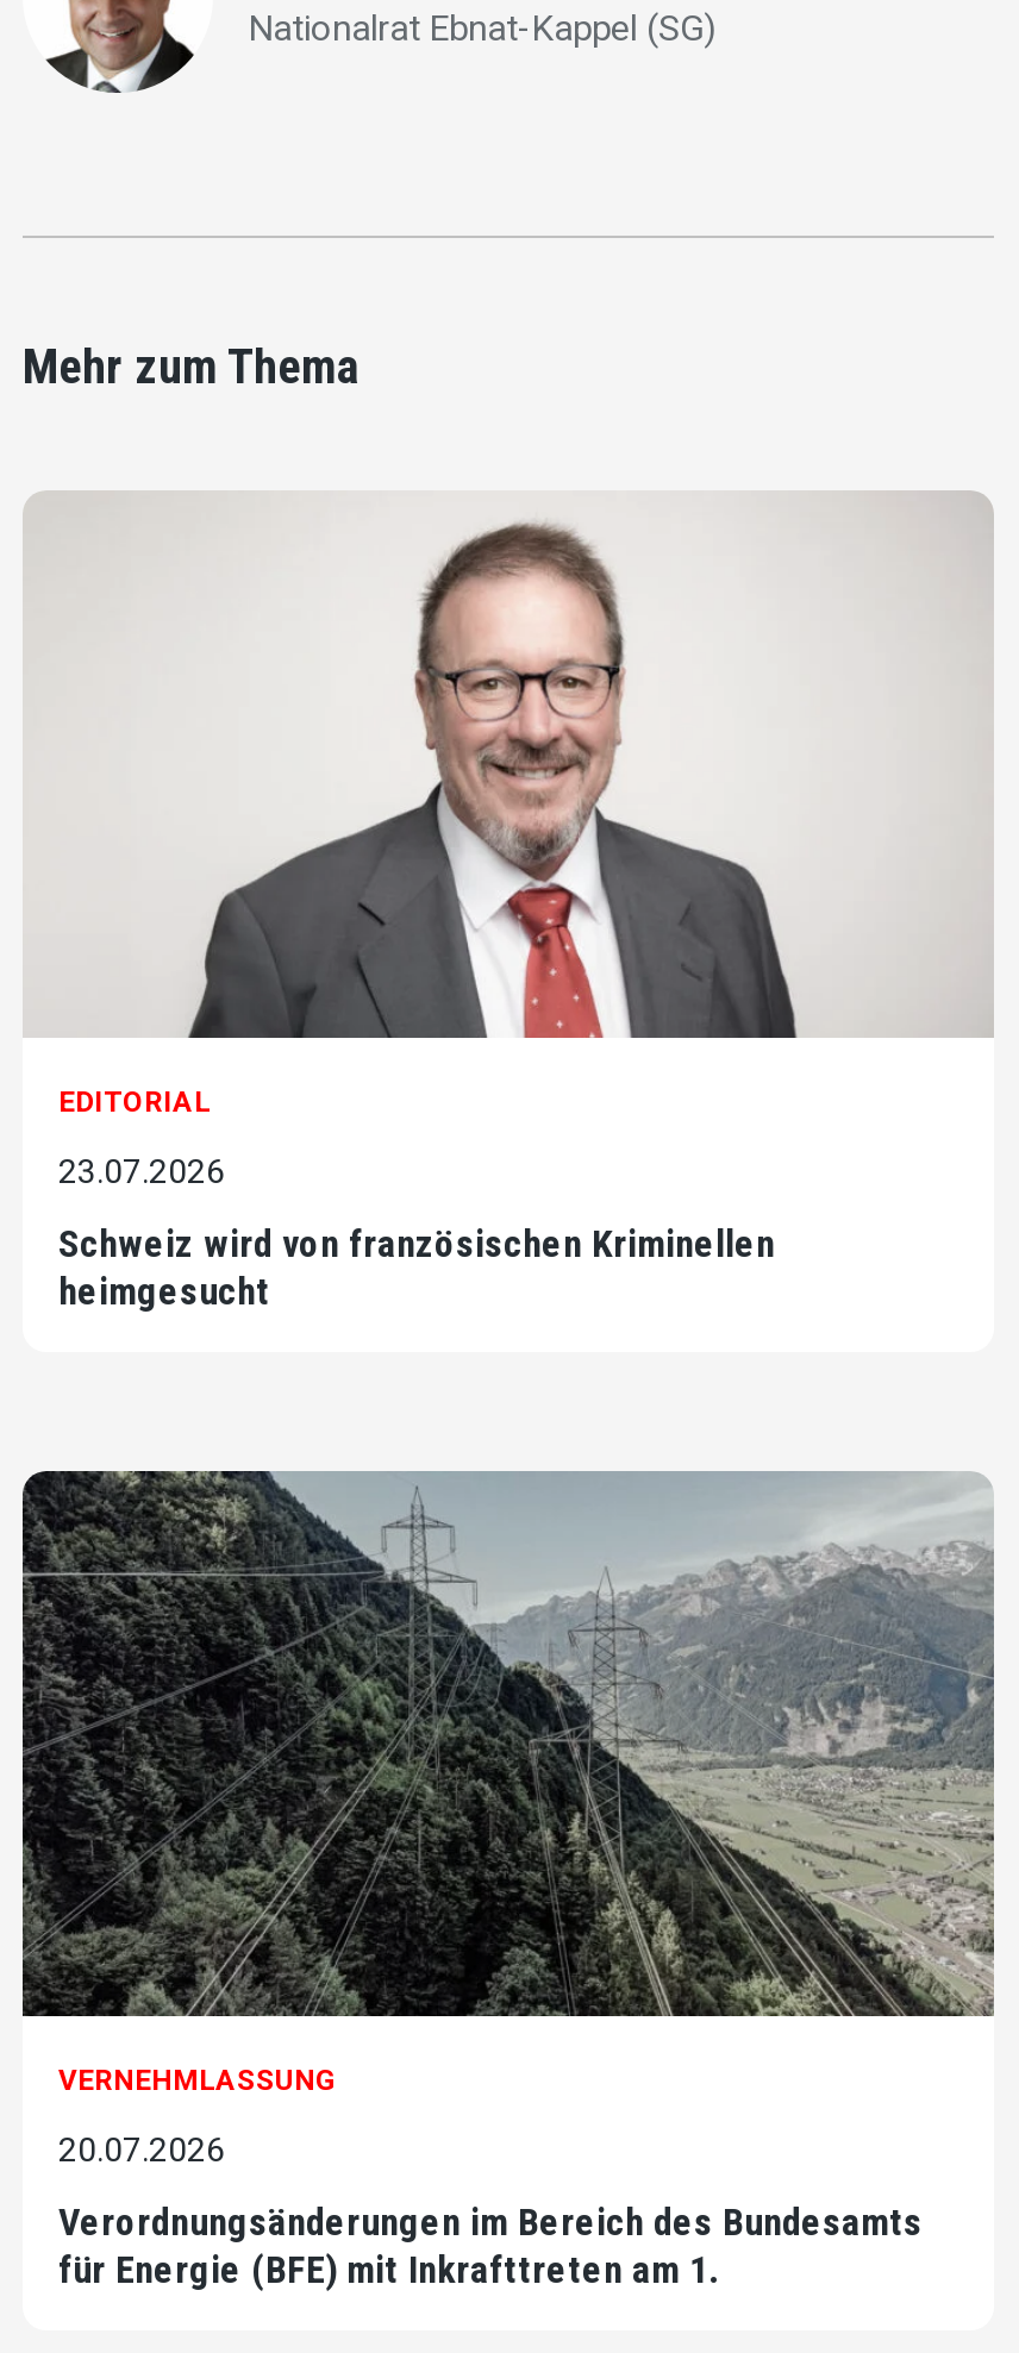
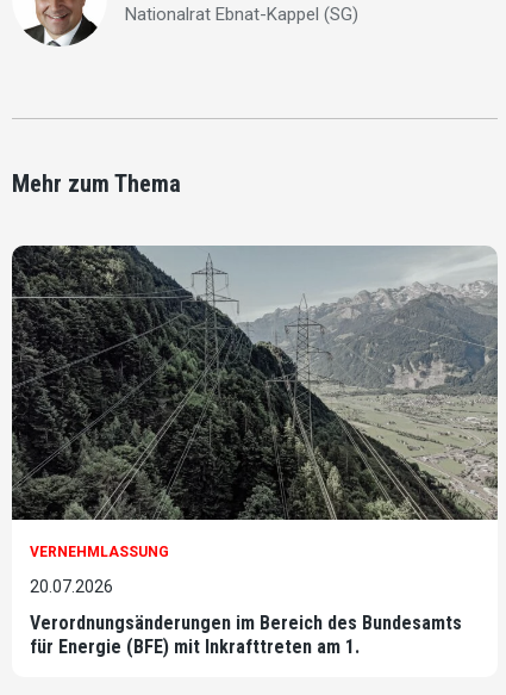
[25,490,992,1313] [image] | EDITORIAL | 23.07.2026 | Schweiz wird von französischen Kriminellen | heimgesucht -> none

